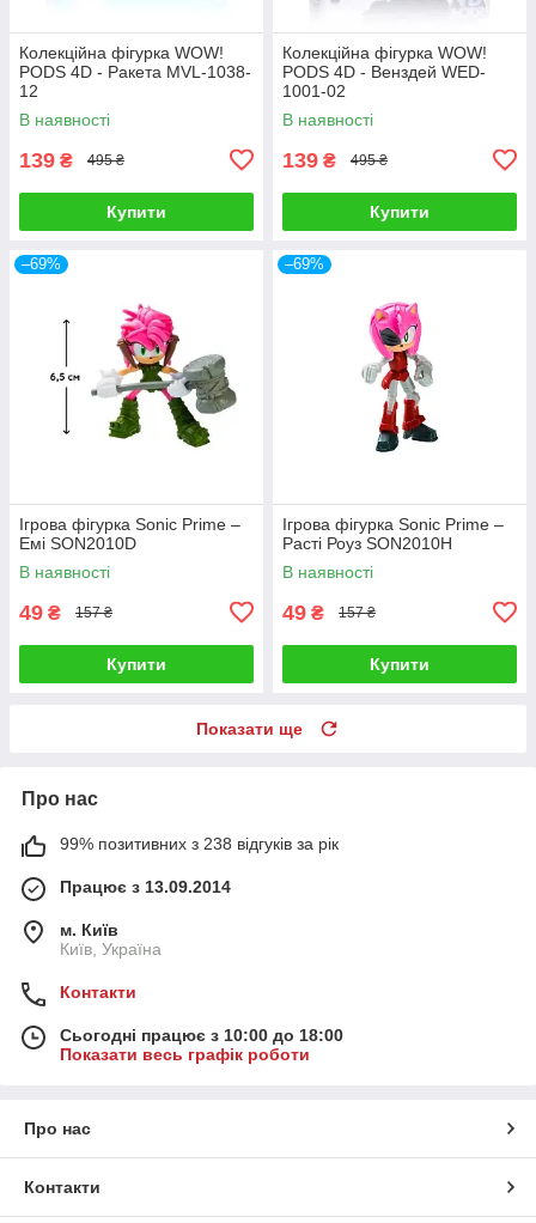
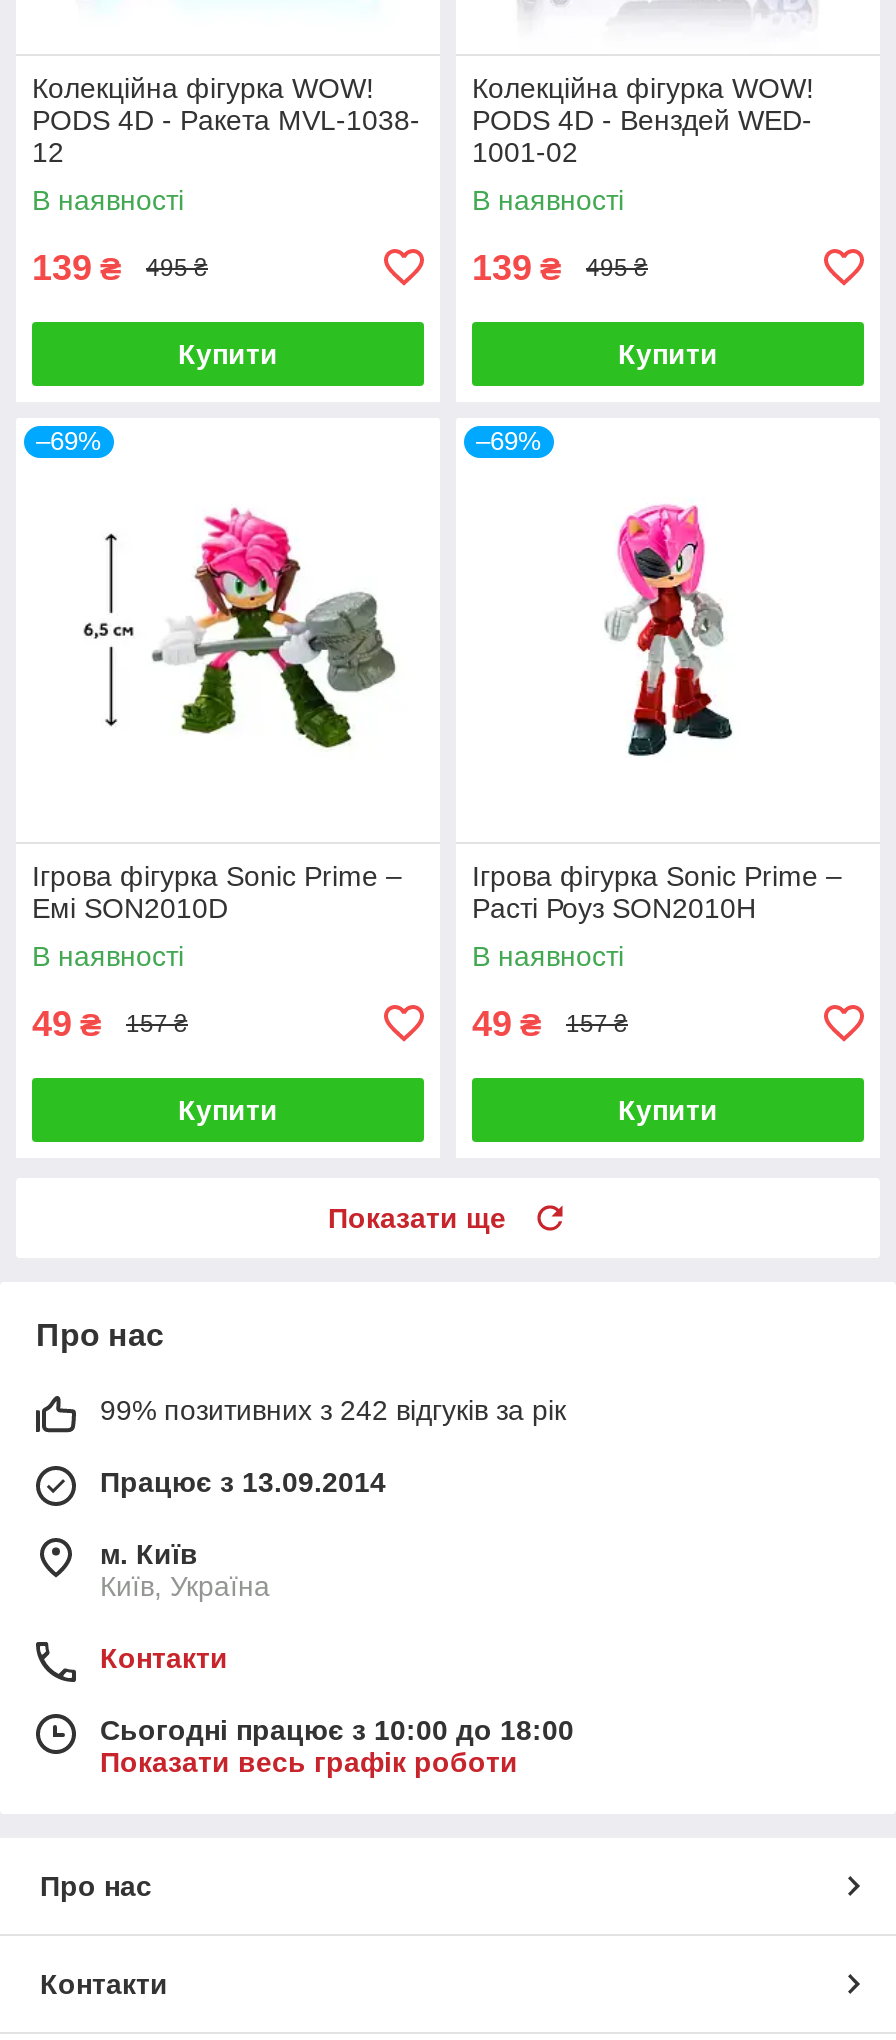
[60,834,339,853] 99% позитивних з 238 відгуків за рік -> [100,1394,566,1426] 99% позитивних з 242 відгуків за рік

